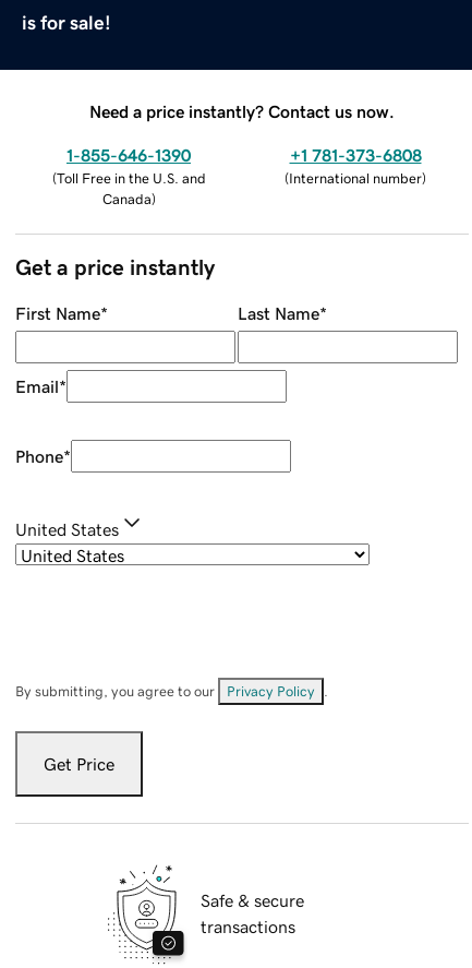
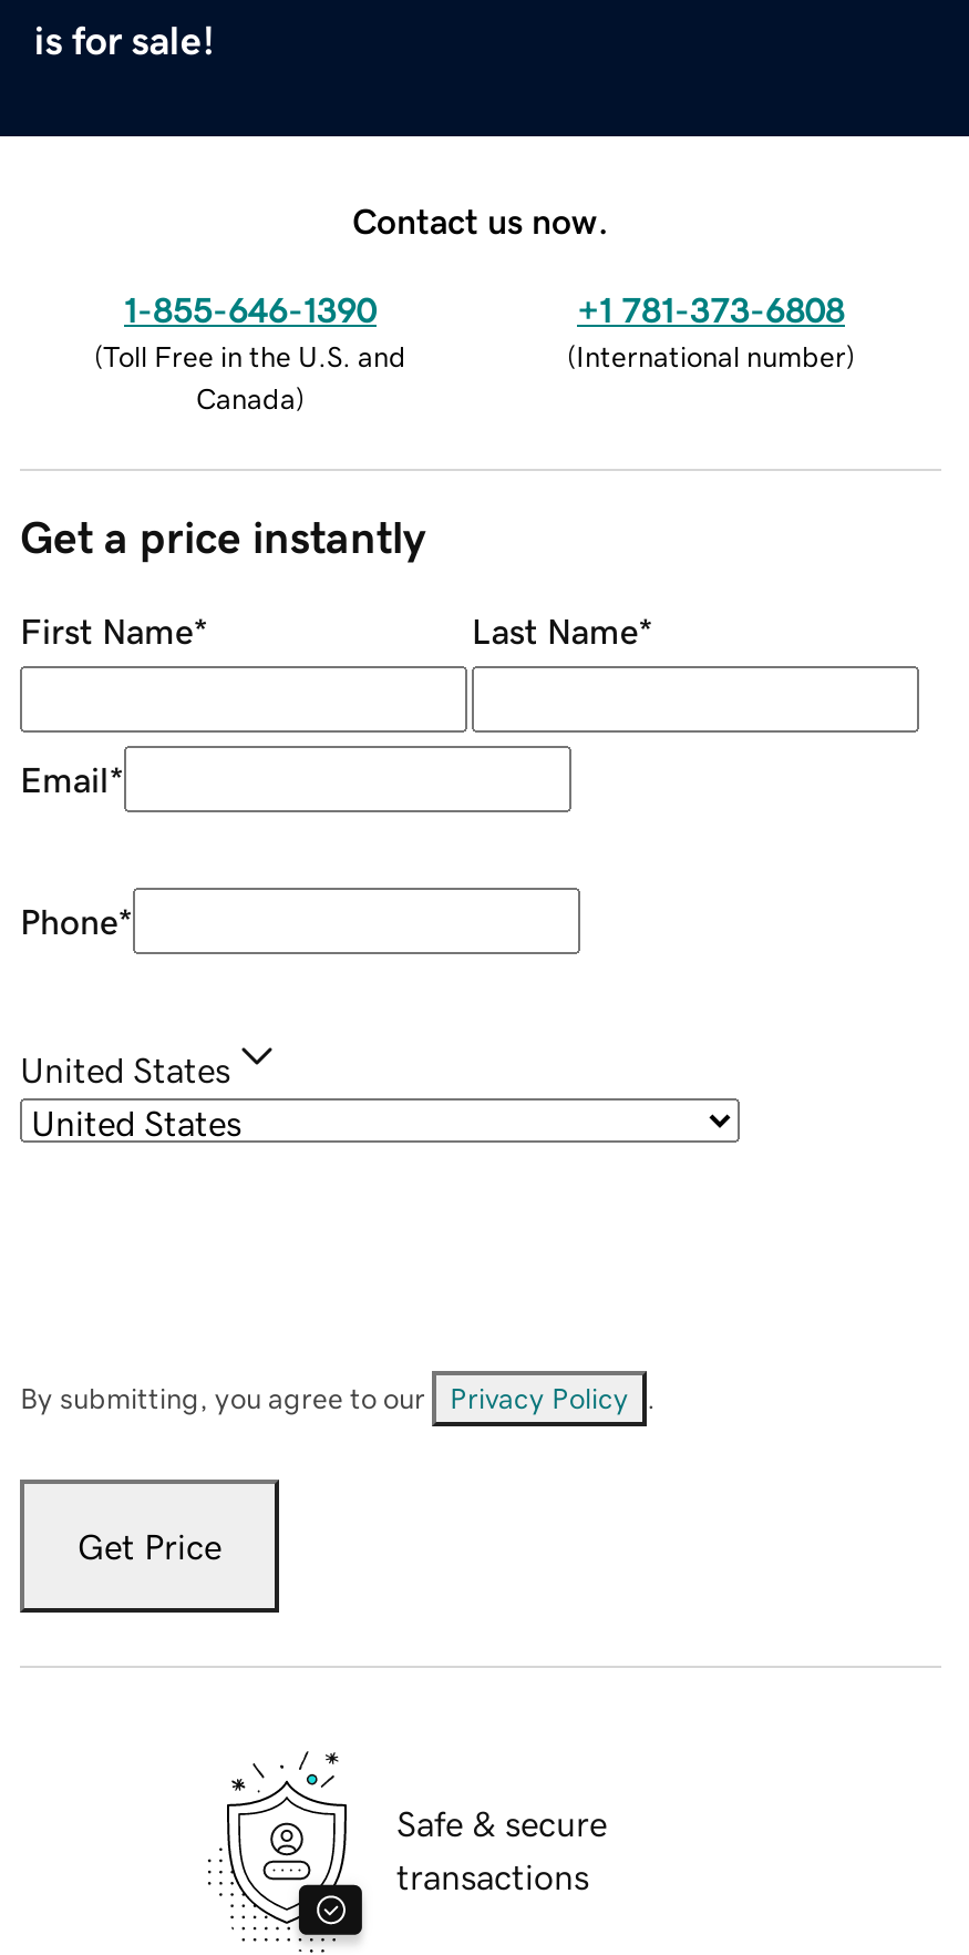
[89,102,395,120] Need a price instantly? Contact us now. -> [352,202,609,237] Contact us now.

